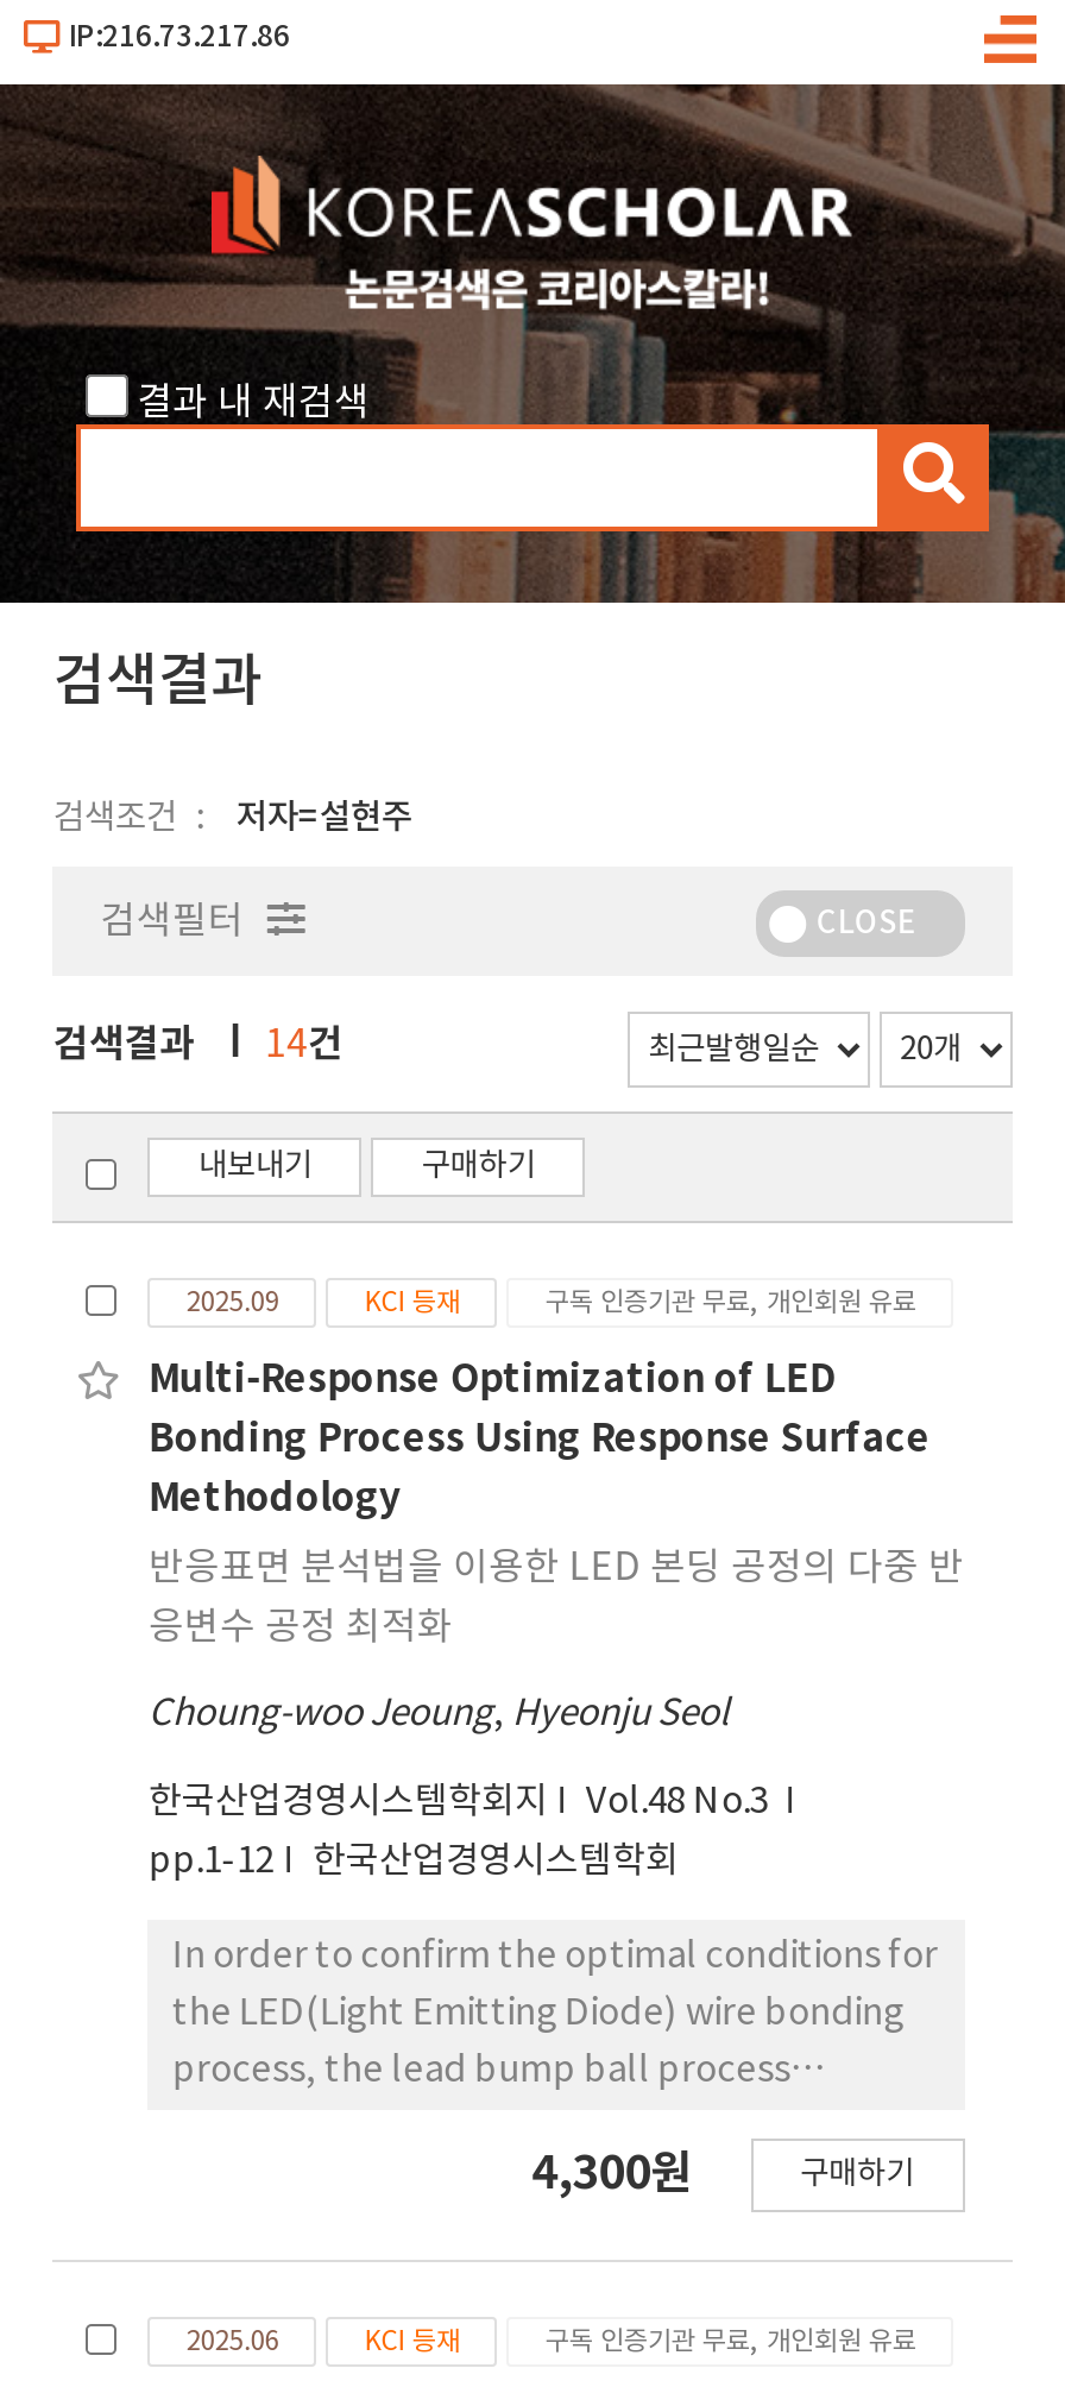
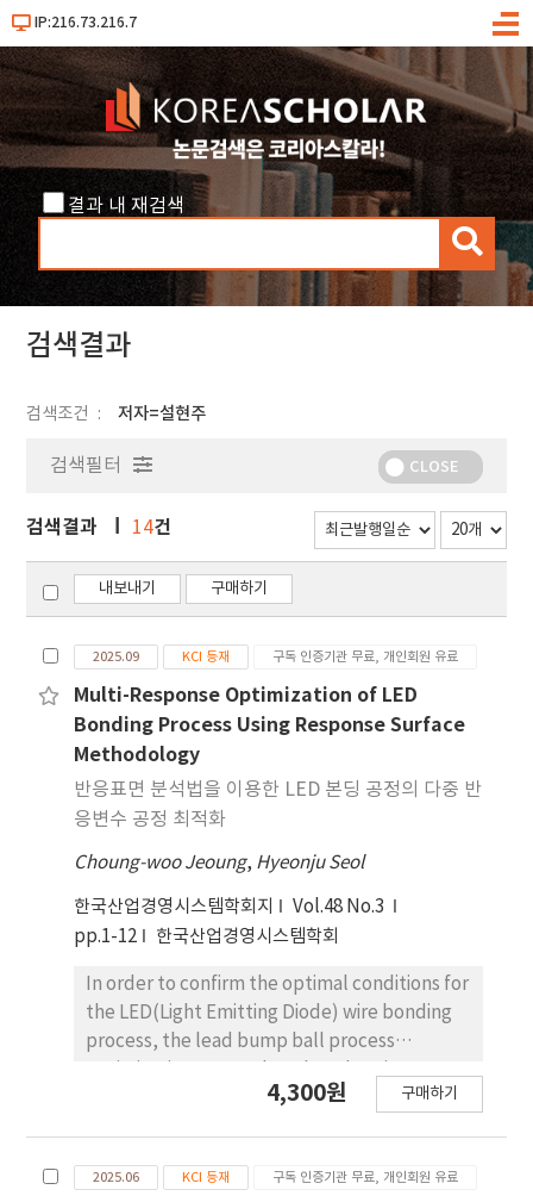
[69,20,290,53] IP:216.73.217.86 -> [35,14,137,31] IP:216.73.216.7

